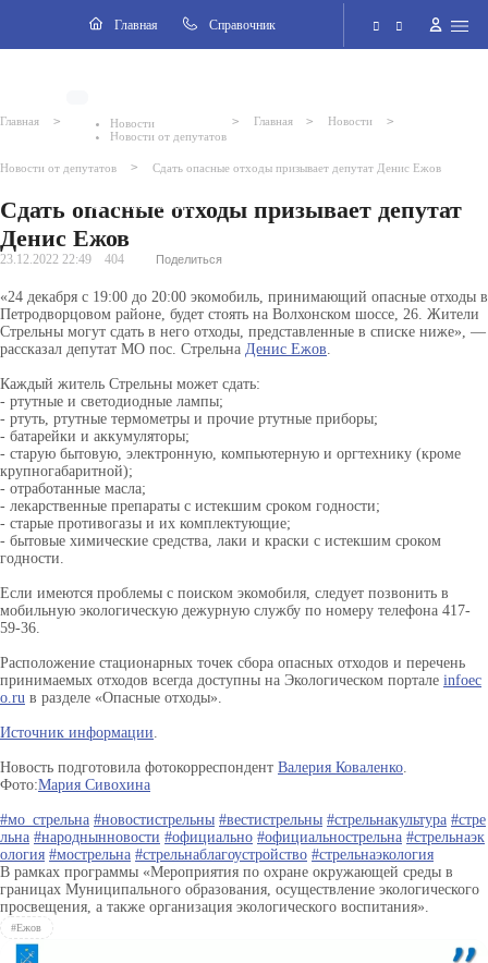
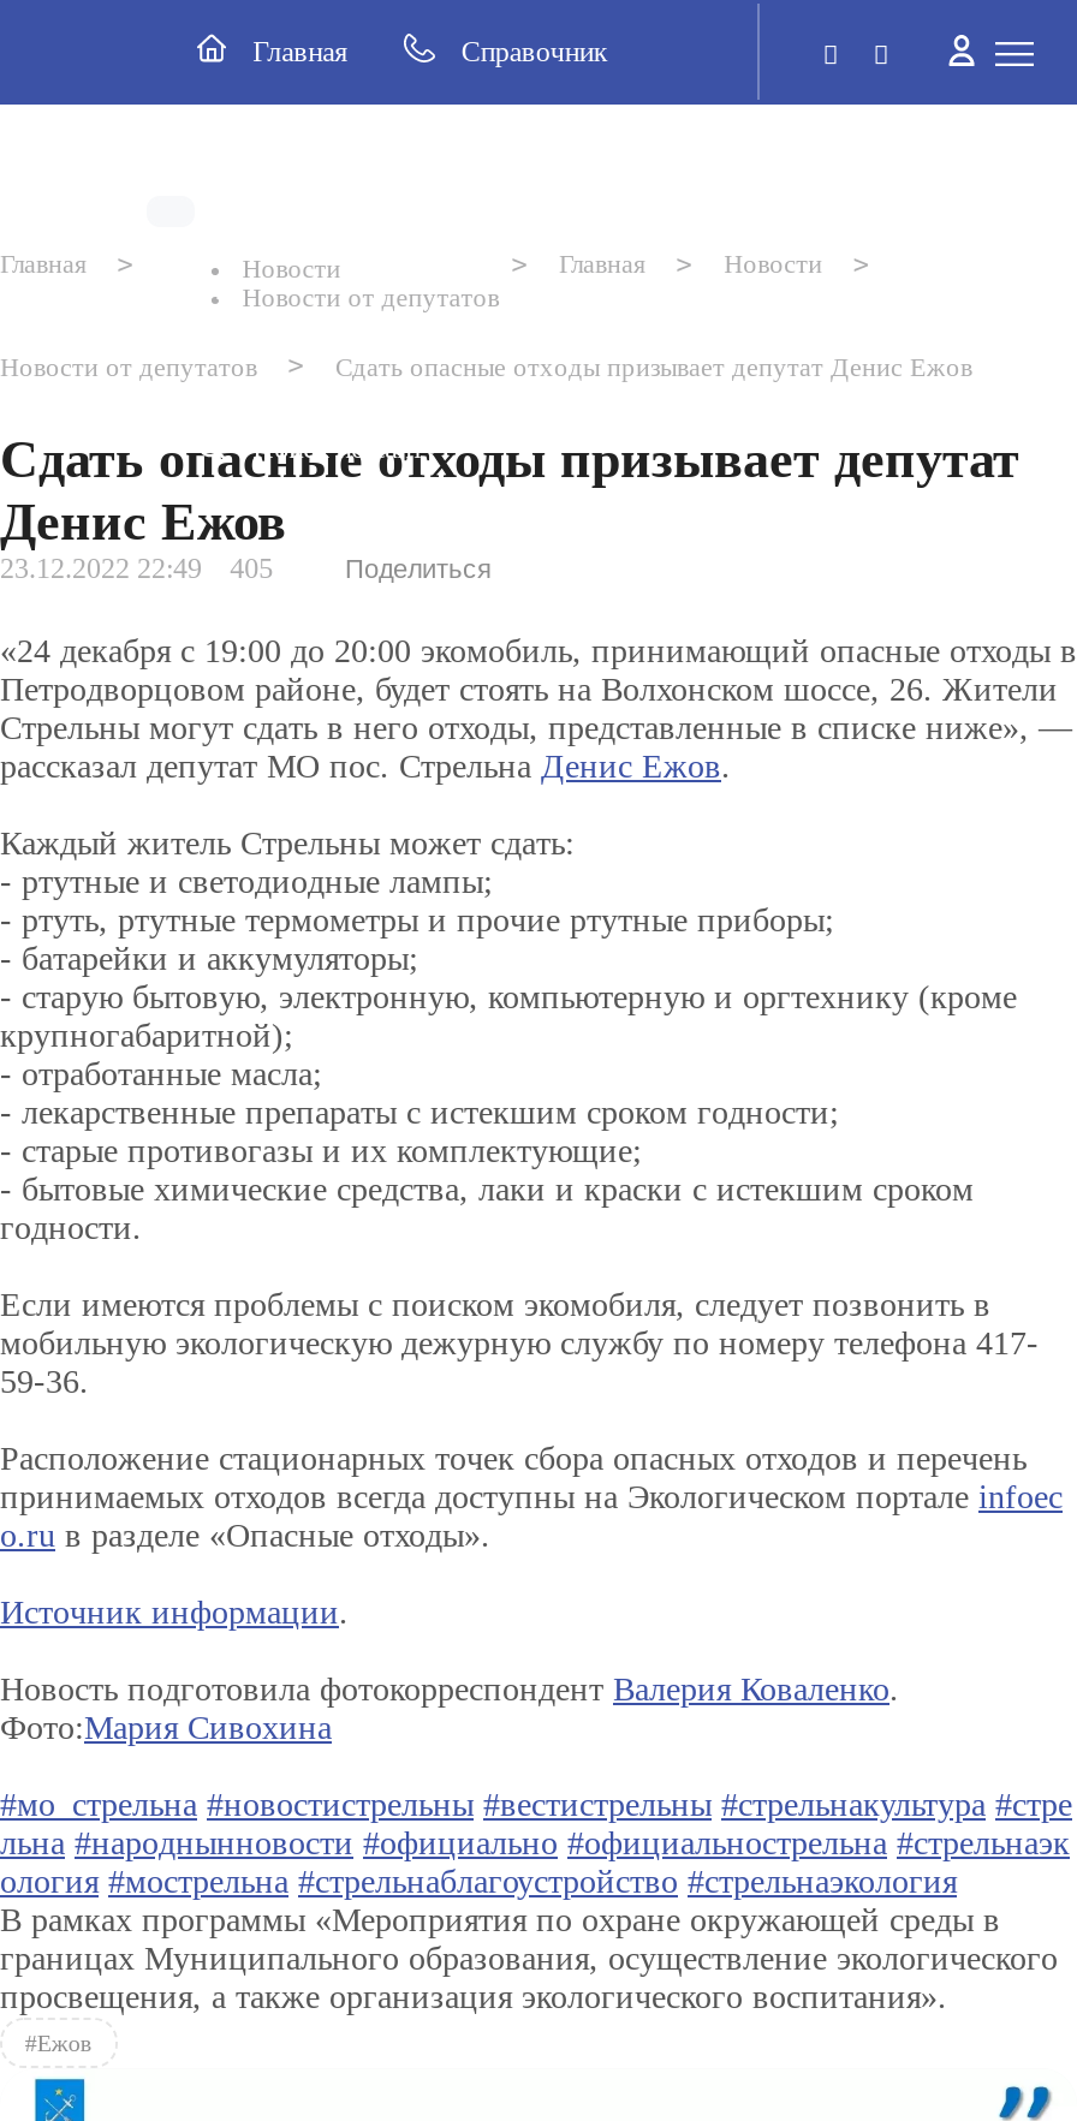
[0,251,124,267] 23.12.2022 22:49 404 -> [0,551,273,585] 23.12.2022 22:49 405

